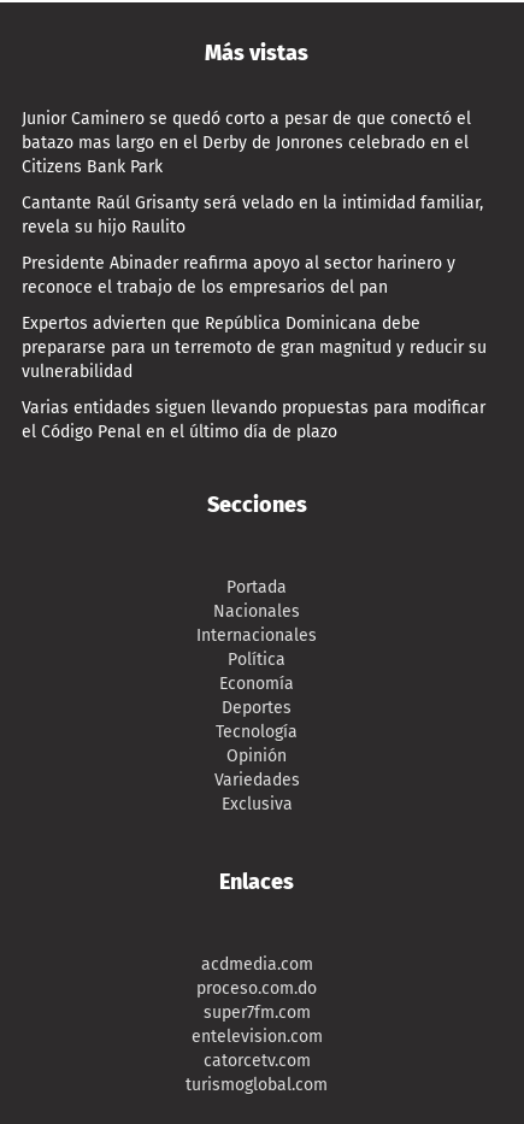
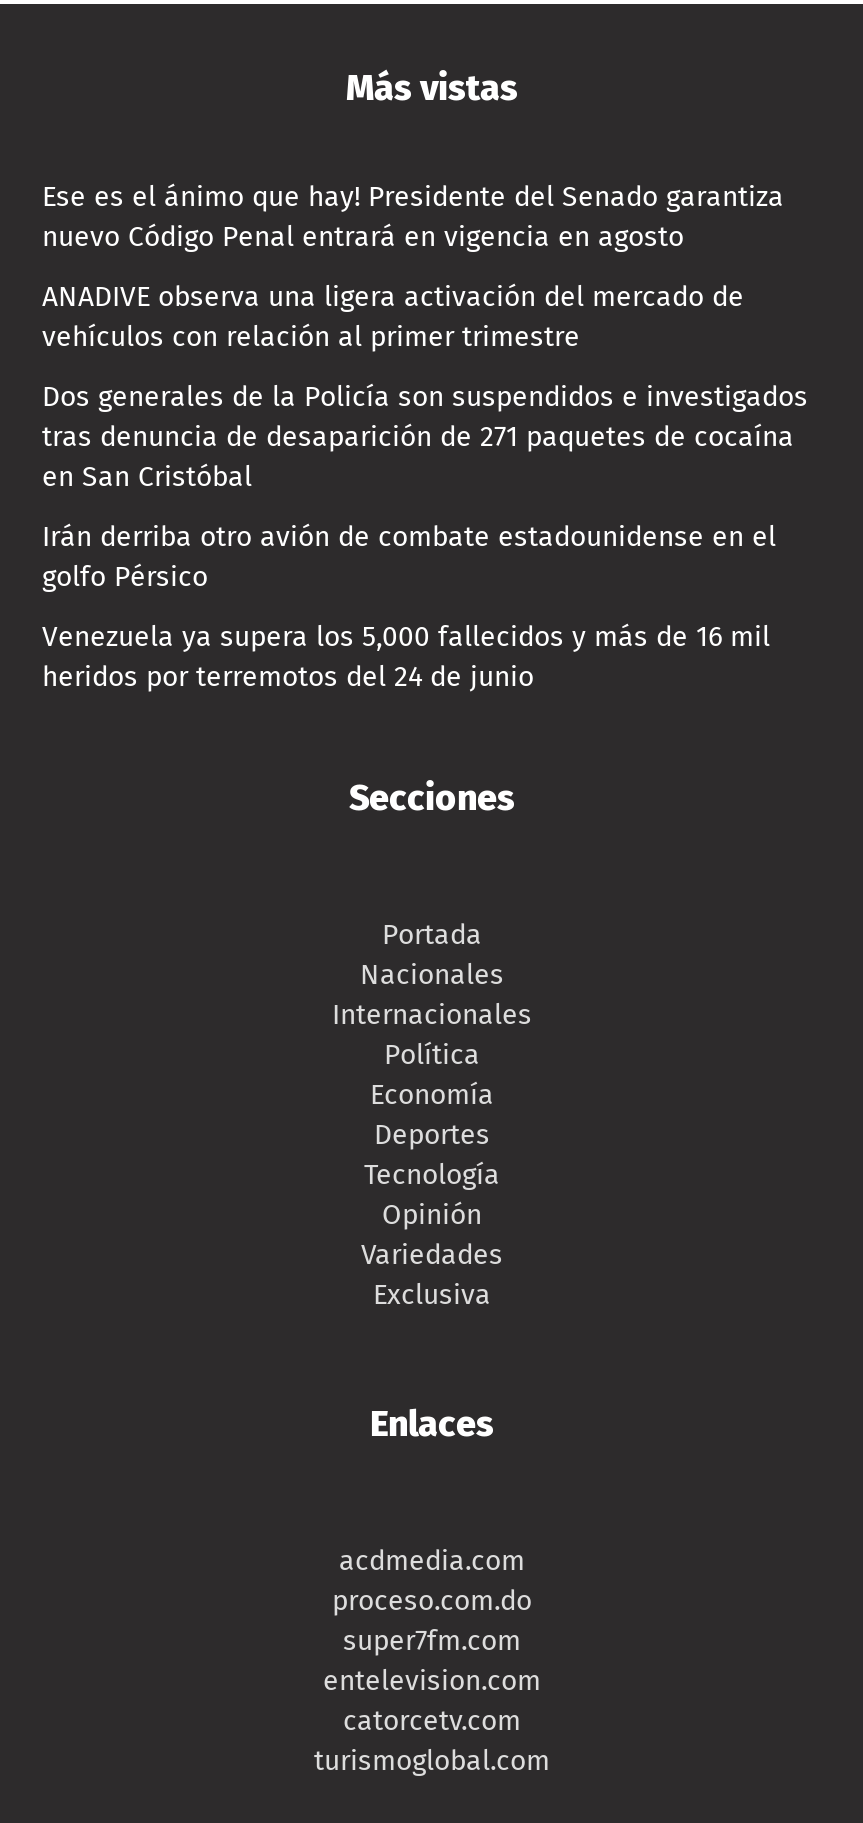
[22,109,471,177] Junior Caminero se quedó corto a pesar de que conectó el | batazo mas largo en el Derby de Jonrones celebrado en el | Citizens Bank Park -> [42,180,784,254] Ese es el ánimo que hay! Presidente del Senado garantiza | nuevo Código Penal entrará en vigencia en agosto
[22,193,483,237] Cantante Raúl Grisanty será velado en la intimidad familiar, | revela su hijo Raulito -> [42,280,744,354] ANADIVE observa una ligera activación del mercado de | vehículos con relación al primer trimestre
[22,253,455,298] Presidente Abinader reafirma apoyo al sector harinero y | reconoce el trabajo de los empresarios del pan -> [42,380,808,494] Dos generales de la Policía son suspendidos e investigados | tras denuncia de desaparición de 271 paquetes de cocaína | en San Cristóbal
[22,313,487,382] Expertos advierten que República Dominicana debe | prepararse para un terremoto de gran magnitud y reducir su | vulnerabilidad -> [42,520,776,594] Irán derriba otro avión de combate estadounidense en el | golfo Pérsico
[22,398,485,442] Varias entidades siguen llevando propuestas para modificar | el Código Penal en el último día de plazo -> [42,620,770,694] Venezuela ya supera los 5,000 fallecidos y más de 16 mil | heridos por terremotos del 24 de junio

